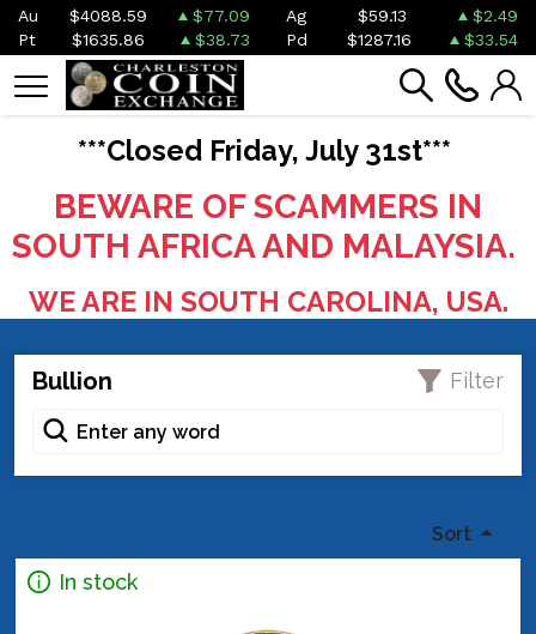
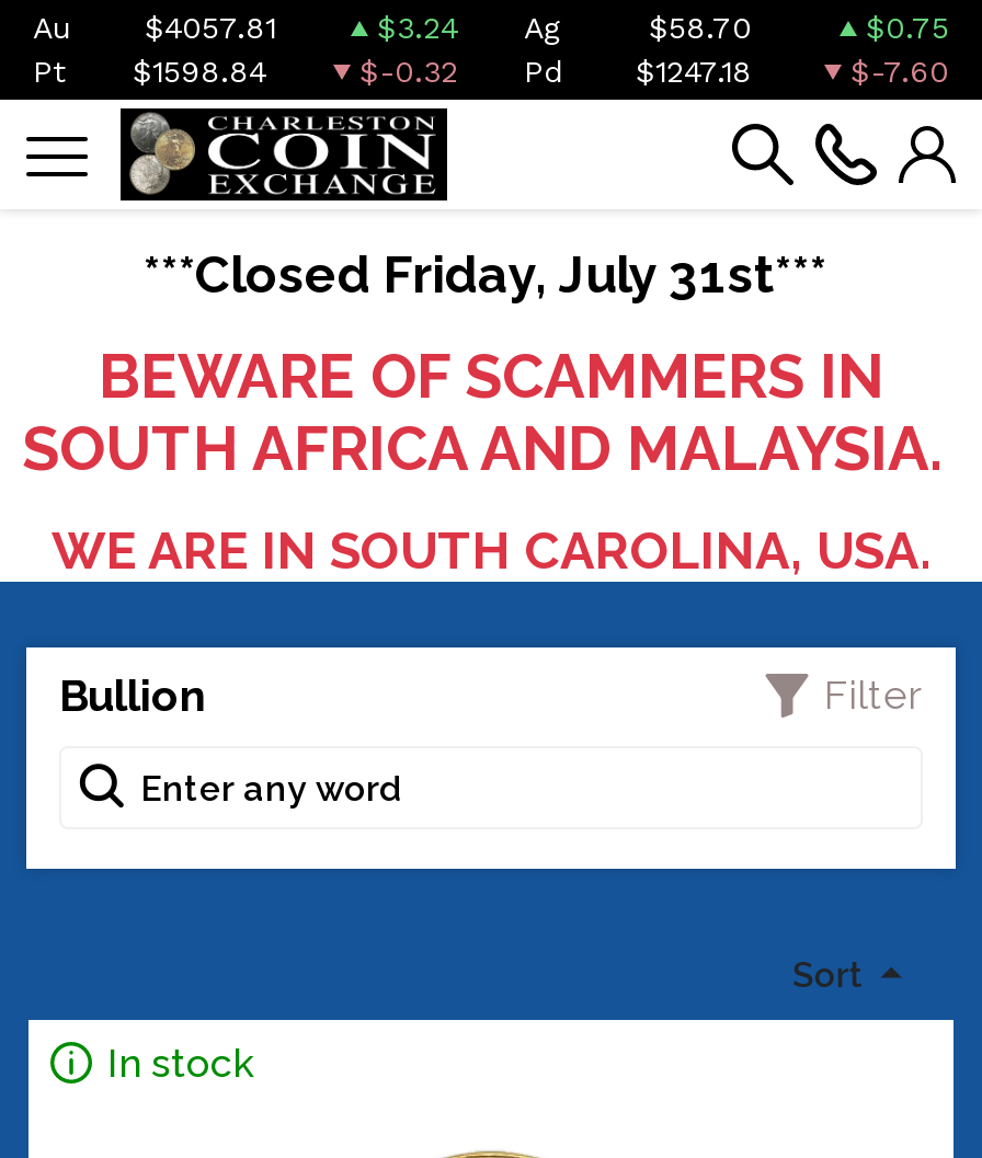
[69,6,147,25] $4088.59 -> [145,10,276,45] $4057.81
[193,6,306,25] $77.09 Ag -> [377,10,561,45] $3.24 Ag
[358,6,407,25] $59.13 -> [649,10,752,45] $58.70
[473,6,518,25] $2.49 -> [866,10,949,45] $0.75
[18,30,145,49] Pt $1635.86 -> [33,54,266,89] Pt $1598.84
[195,30,307,49] $38.73 Pd -> [359,54,563,89] $-0.32 Pd
[346,30,411,49] $1287.16 -> [636,54,752,89] $1247.18
[464,30,518,49] $33.54 -> [850,54,949,89] $-7.60

